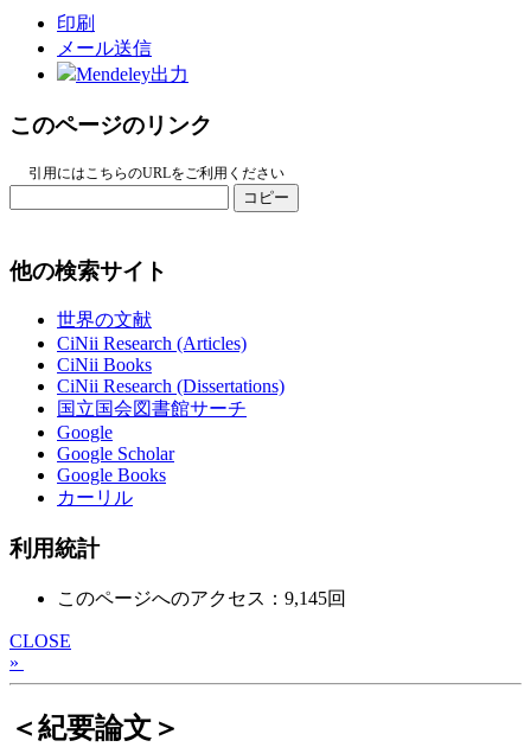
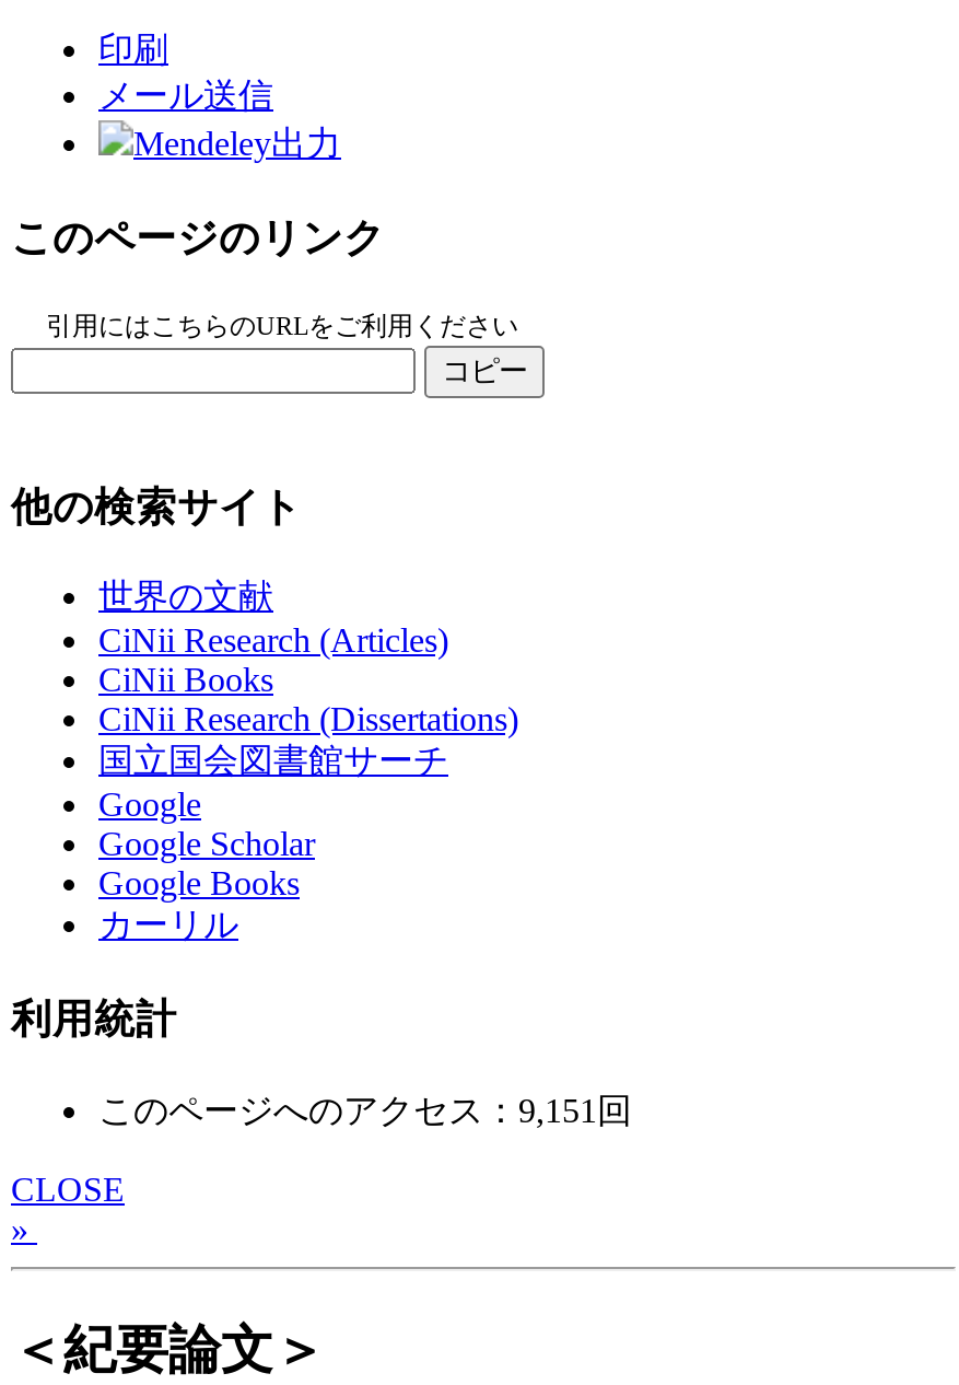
[57,588,346,608] このページへのアクセス：9,145回 -> [98,1091,632,1129] このページへのアクセス：9,151回

